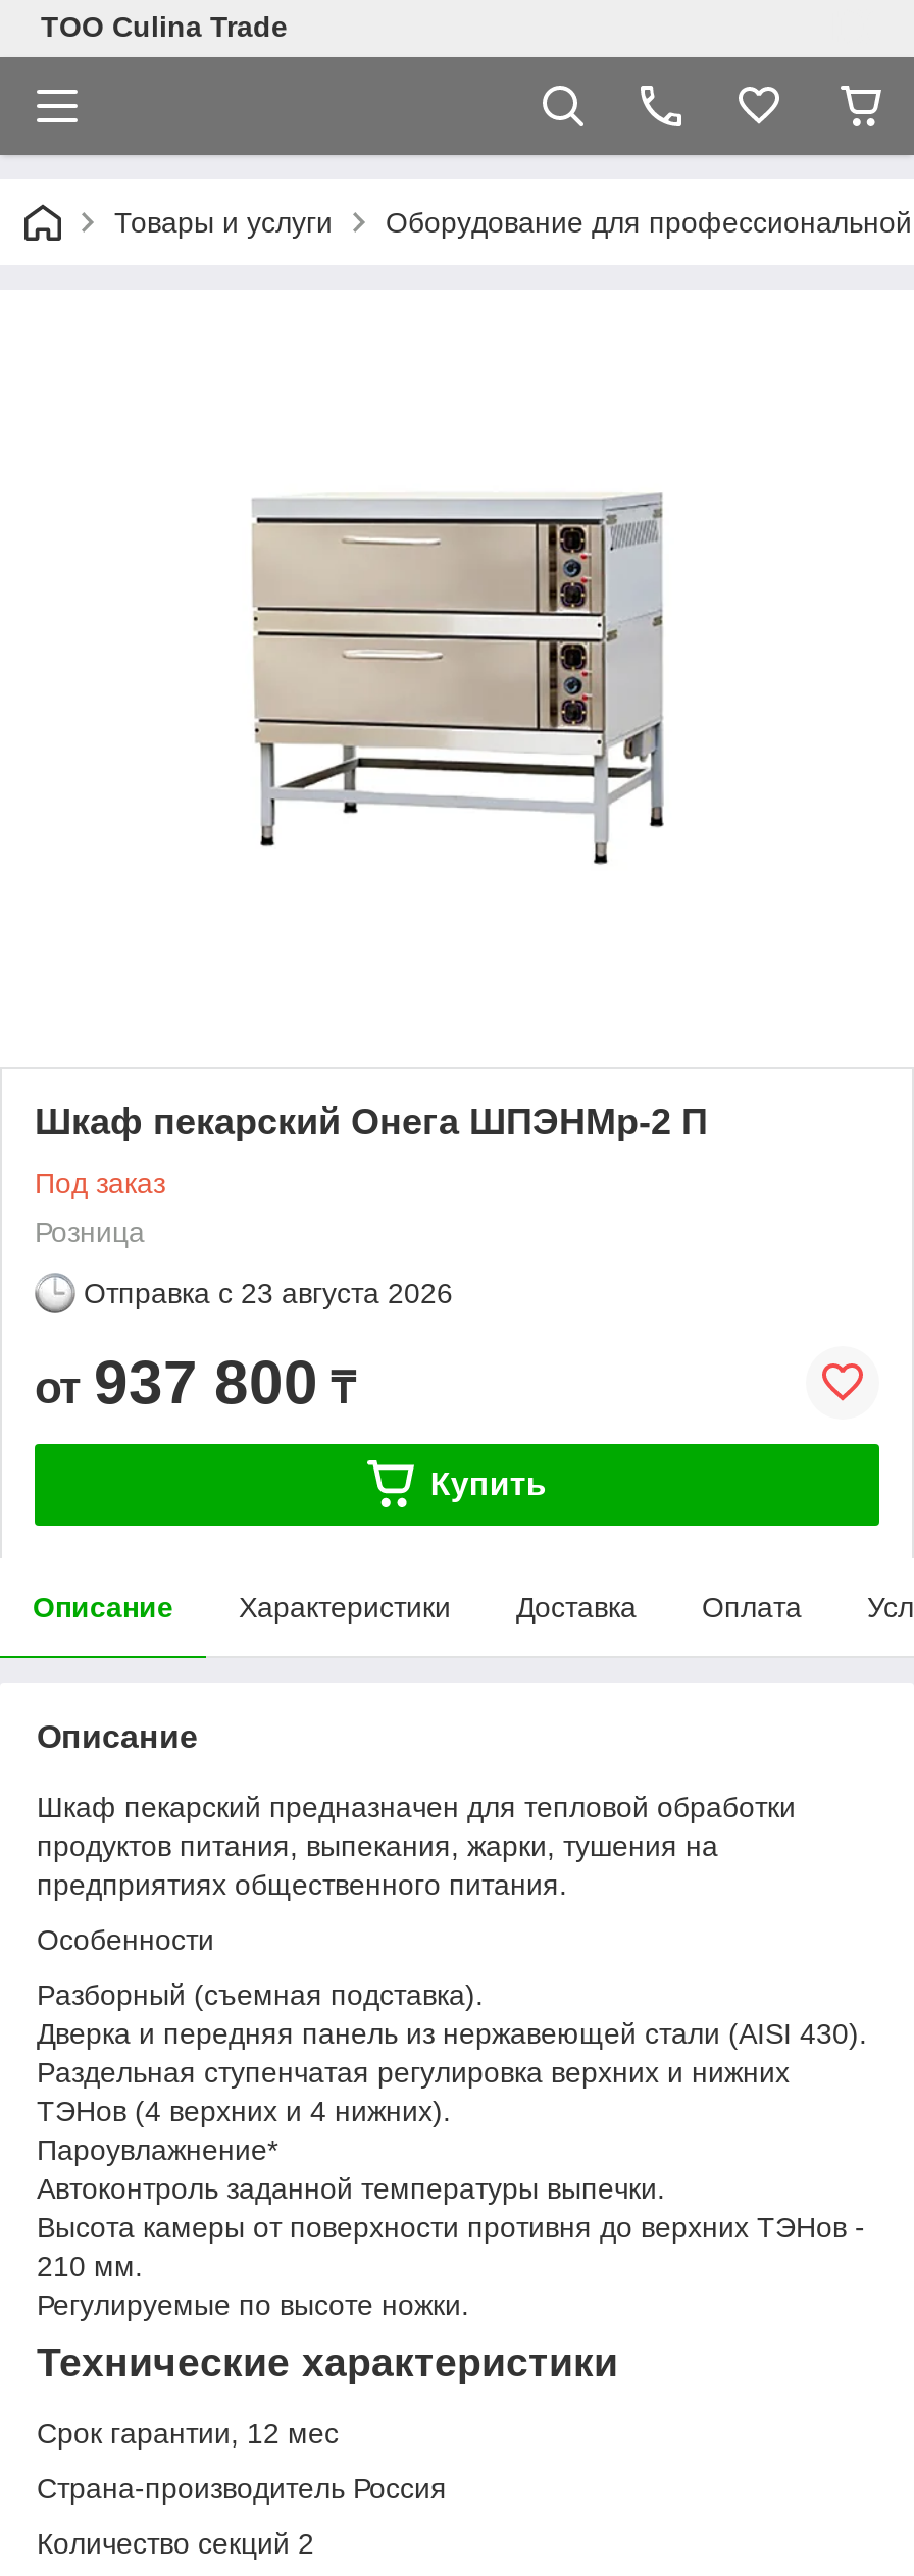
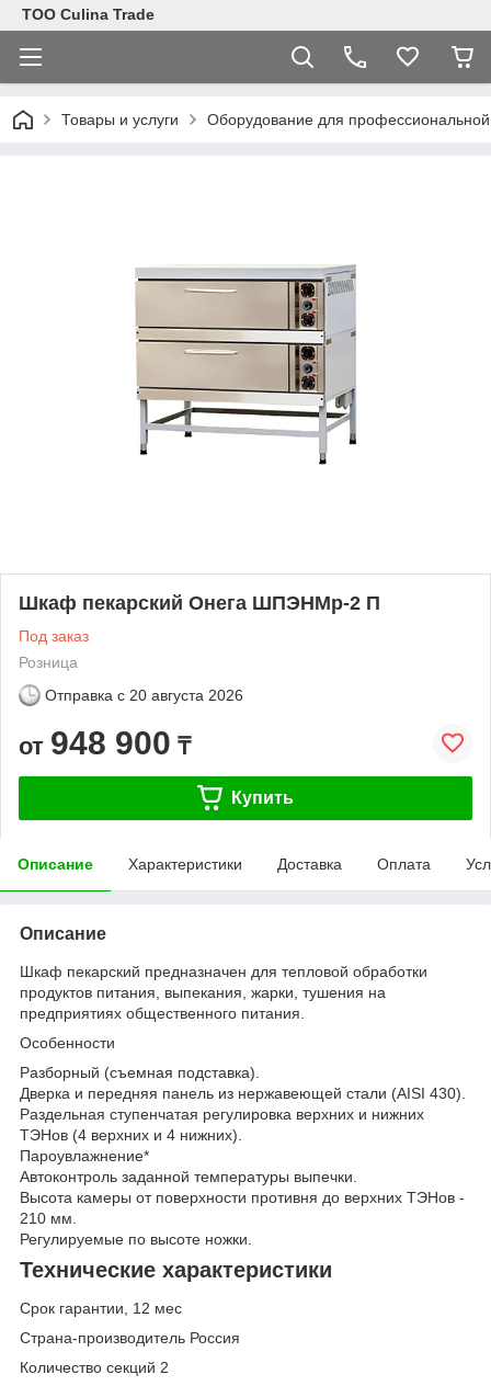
[84,1276,453,1309] Отправка с 23 августа 2026 -> [45,686,243,704] Отправка с 20 августа 2026
[35,1348,355,1415] от 937 800 ₸ -> [19,725,191,761] от 948 900 ₸

